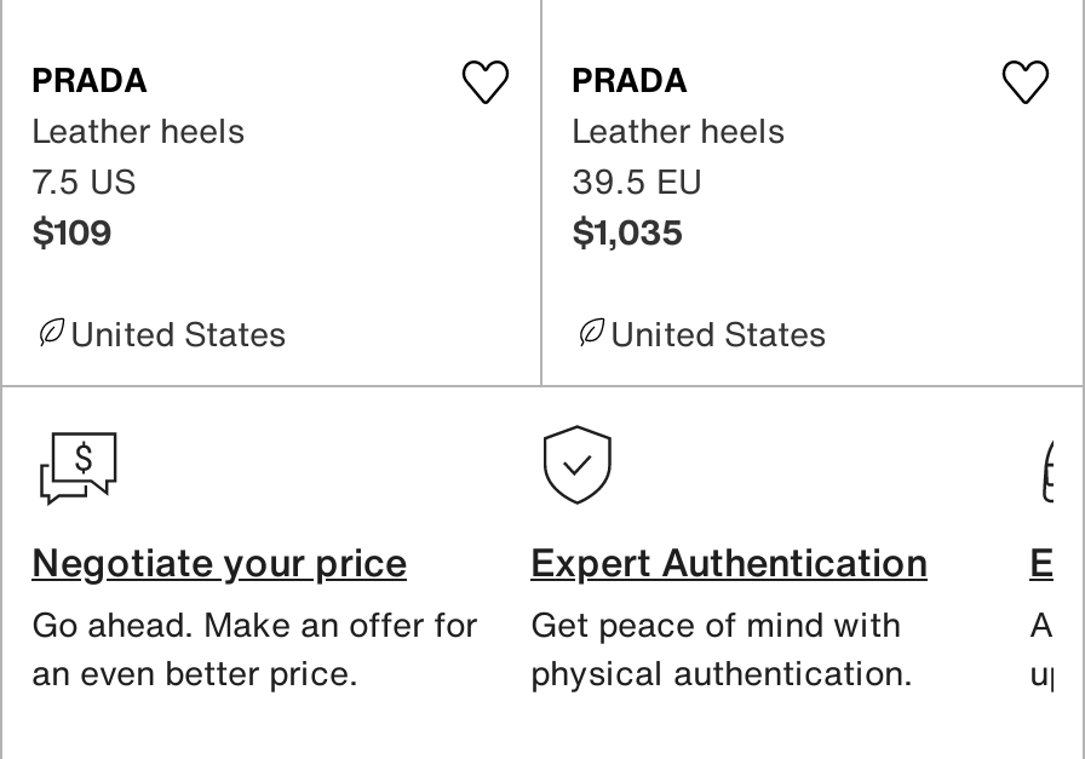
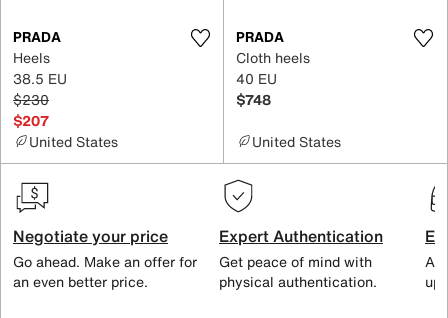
[31,103,245,255] Leather heels | 7.5 US | $109 -> [13,46,71,130] Heels | 38.5 EU | $230 | $207
[572,103,785,154] Leather heels -> [236,46,310,67] Cloth heels
[572,154,712,205] 39.5 EU -> [236,67,281,88] 40 EU
[572,205,683,255] $1,035 -> [236,88,271,109] $748

